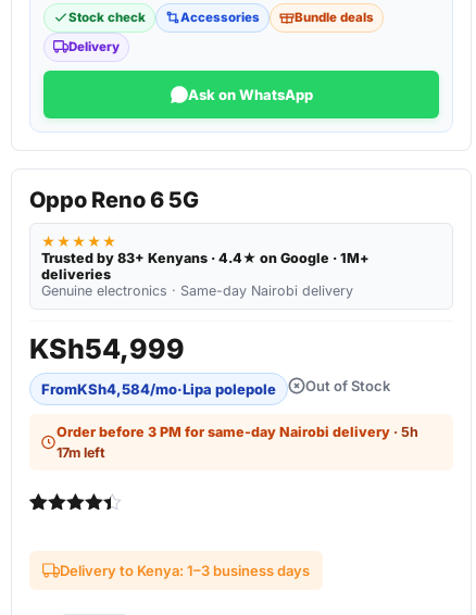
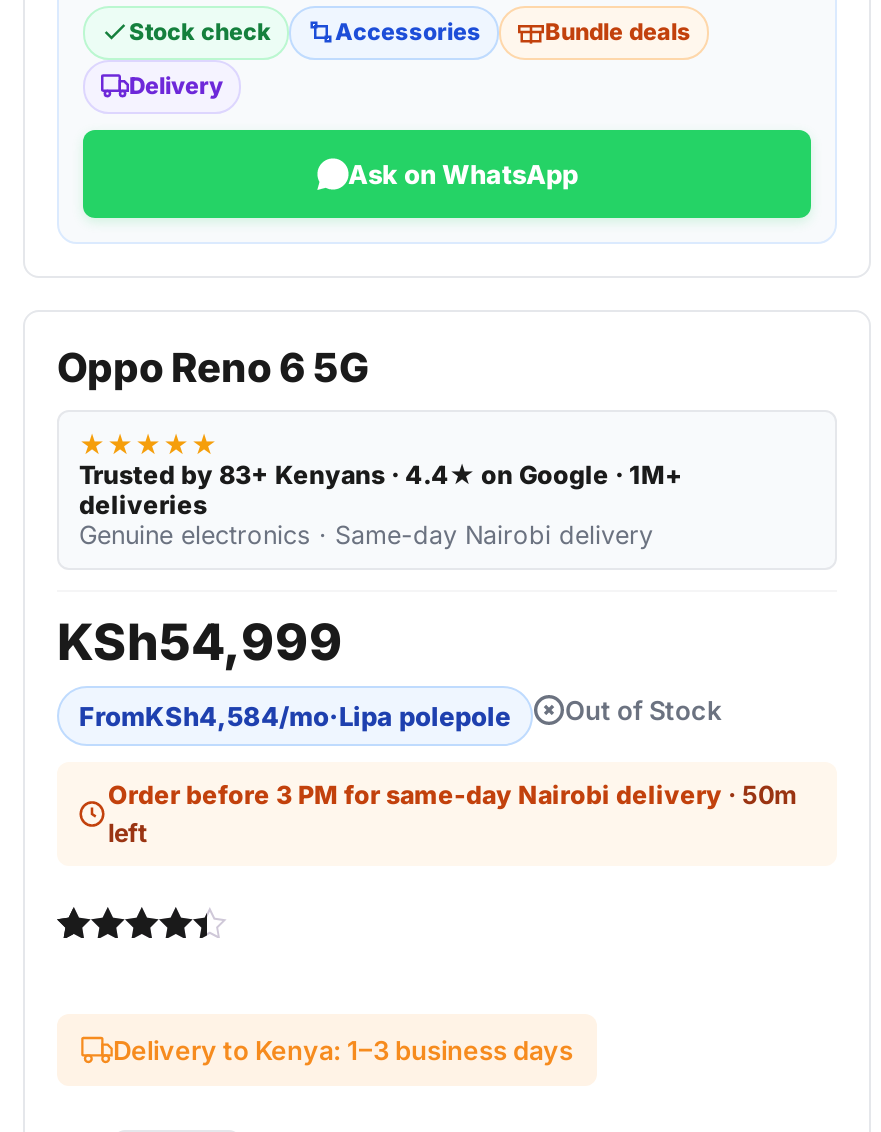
[56,424,418,461] Order before 3 PM for same-day Nairobi delivery · 5h | 17m left -> [108,780,796,848] Order before 3 PM for same-day Nairobi delivery · 50m | left

